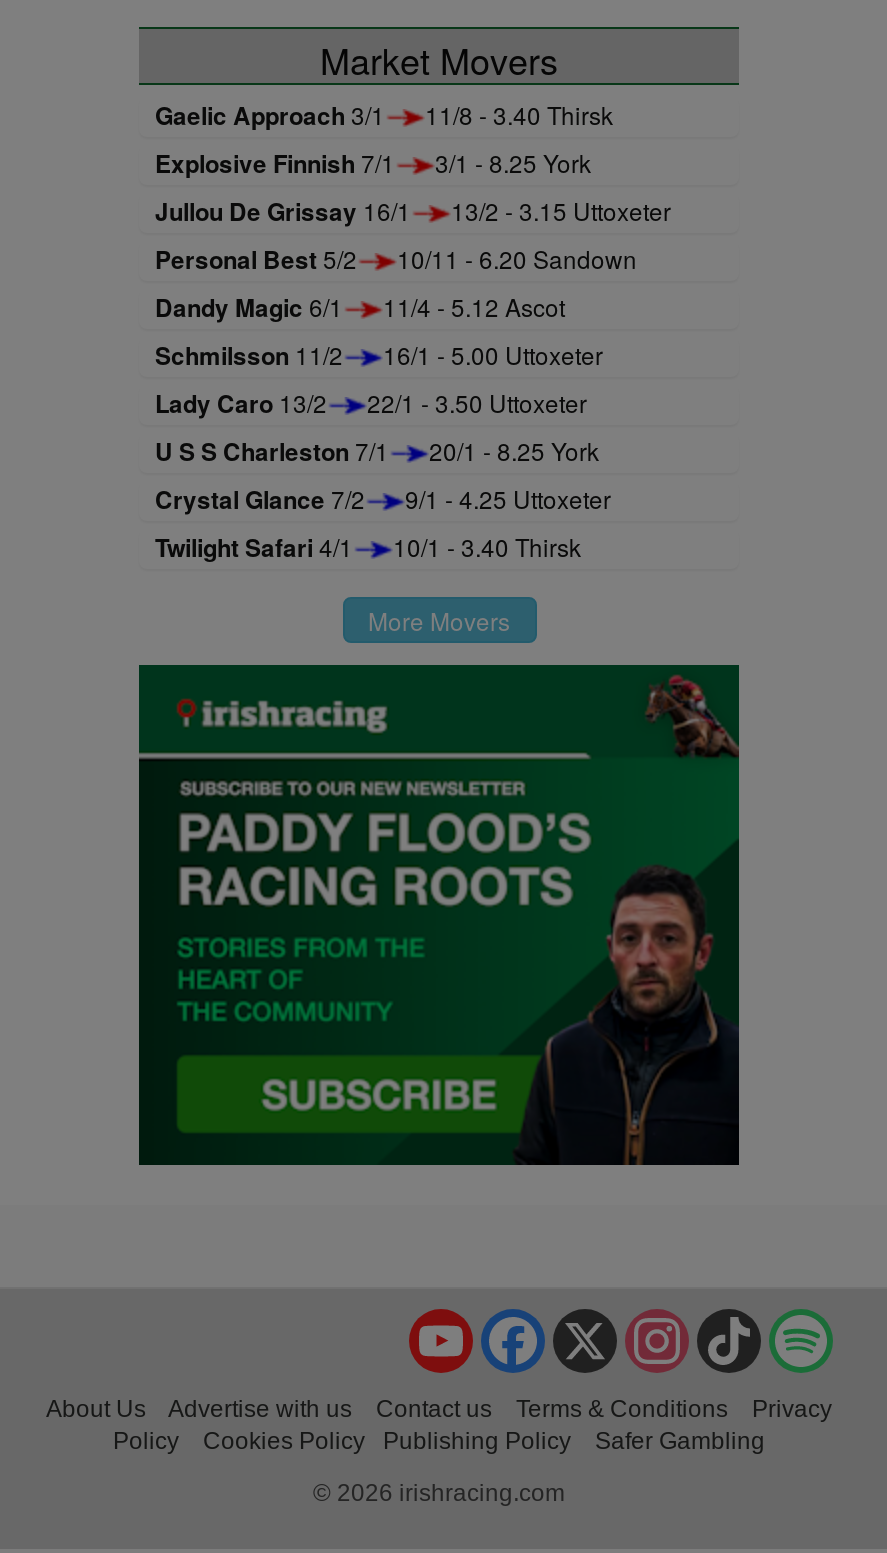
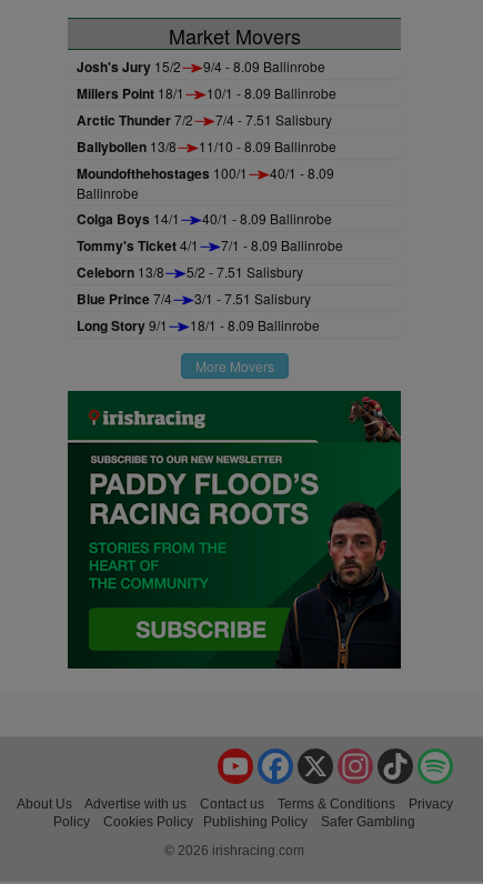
[155,97,671,565] Gaelic Approach 3/1 | 11/8 - 3.40 Thirsk | Explosive Finnish 7/1 | 3/1 - 8.25 York | Jullou De Grissay 16/1 | 13/2 - 3.15 Uttoxeter | Personal Best 5/2 | 10/11 - 6.20 Sandown | Dandy Magic 6/1 | 11/4 - 5.12 Ascot | Schmilsson 11/2 | 16/1 - 5.00 Uttoxeter | Lady Caro 13/2 | 22/1 - 3.50 Uttoxeter | U S S Charleston 7/1 | 20/1 - 8.25 York | Crystal Glance 7/2 | 9/1 - 4.25 Uttoxeter | Twilight Safari 4/1 | 10/1 - 3.40 Thirsk -> [77,57,343,335] Josh's Jury 15/2 | 9/4 - 8.09 Ballinrobe | Millers Point 18/1 | 10/1 - 8.09 Ballinrobe | Arctic Thunder7/2 | 7/4 - 7.51 Salisbury | Ballybollen 13/8 | 11/10 - 8.09 Ballinrobe | Moundofthehostages 100/1 | 40/1 - 8.09 | Ballinrobe | Colga Boys 14/1 | 40/1 - 8.09 Ballinrobe | Tommy's Ticket4/1 | 7/1 - 8.09 Ballinrobe | Celeborn 13/8 | 5/2 - 7.51 Salisbury | Blue Prince 7/4 | 3/1 - 7.51 Salisbury | Long Story 9/1 | 18/1 - 8.09 Ballinrobe

